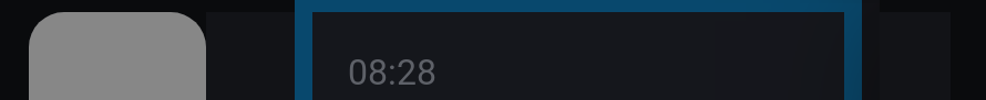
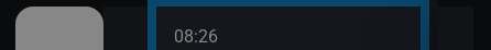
[348,52,436,93] 08:28 -> [174,26,218,47] 08:26

